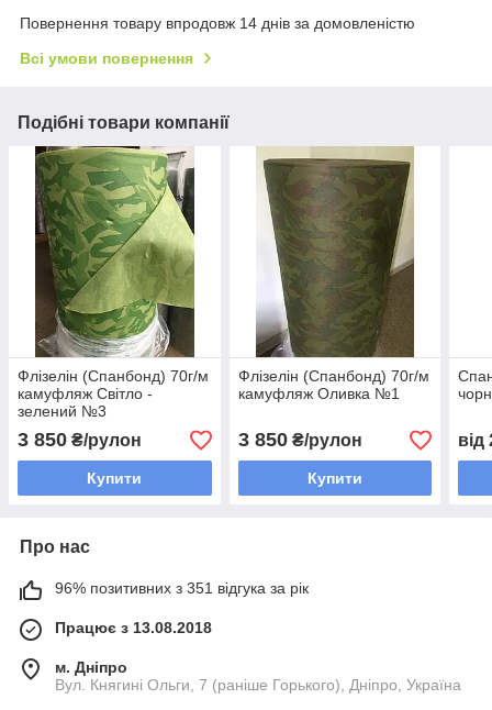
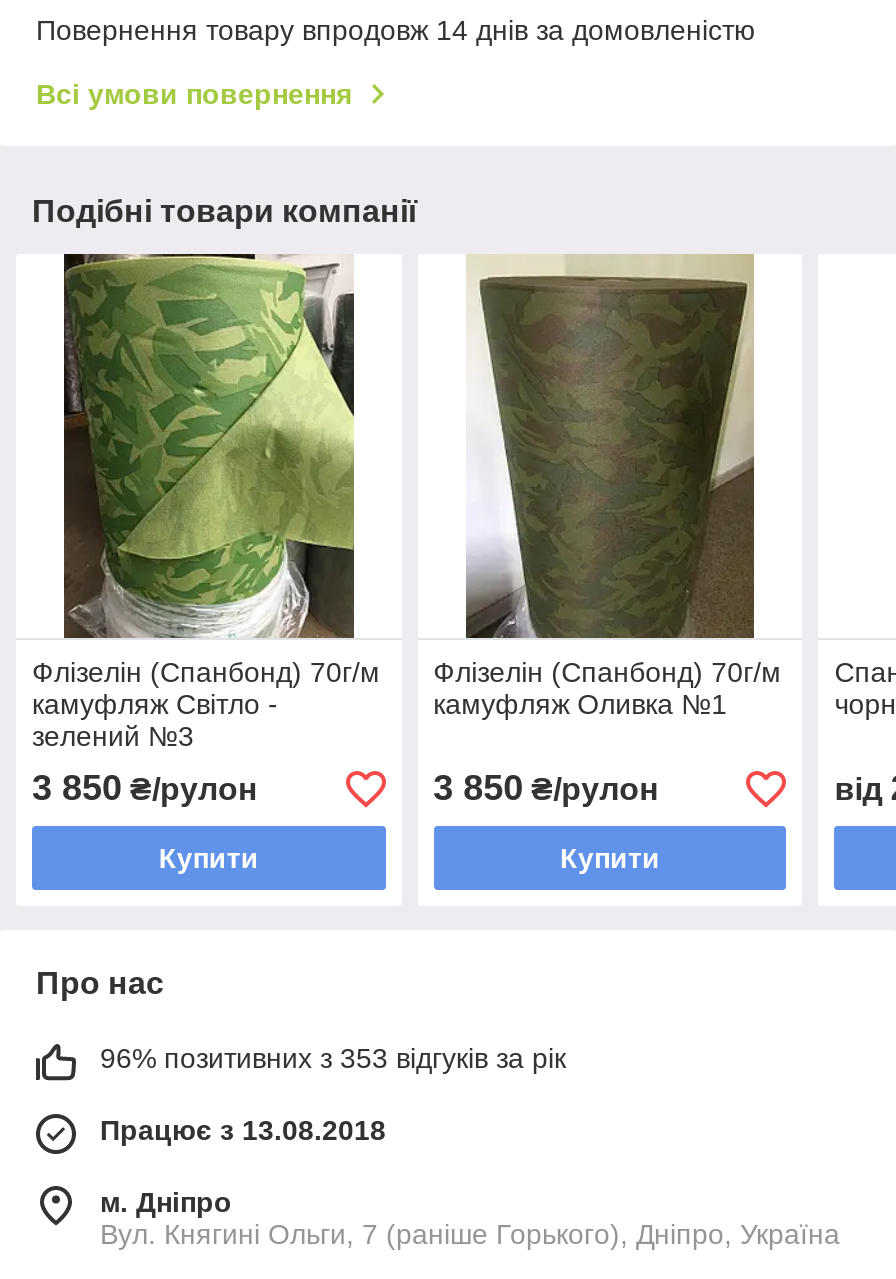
[55,580,309,597] 96% позитивних з 351 відгука за рік -> [100,1043,566,1075] 96% позитивних з 353 відгуків за рік

